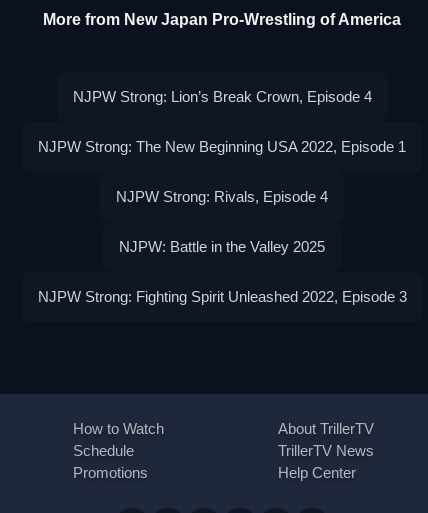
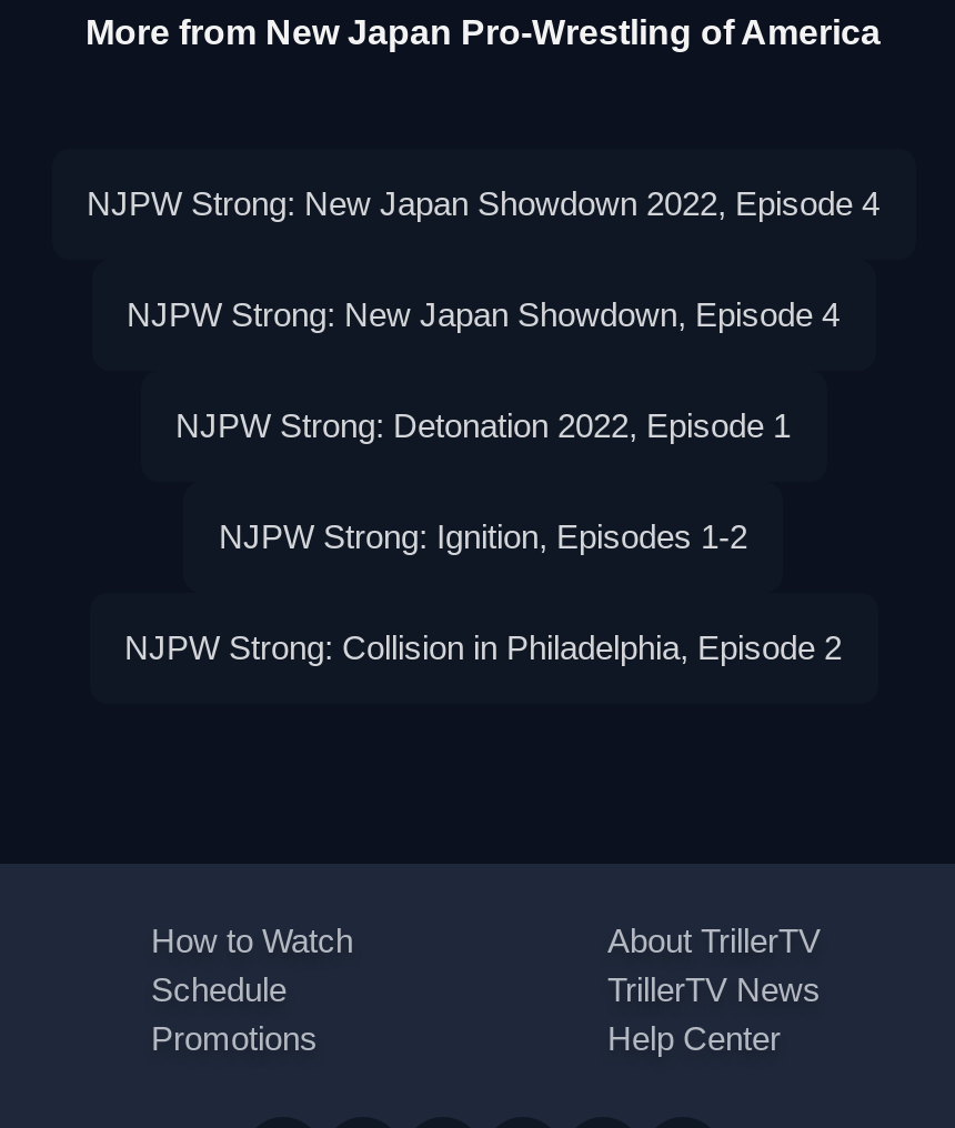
[72,88,371,105] NJPW Strong: Lion’s Break Crown, Episode 4 -> [87,185,879,223] NJPW Strong: New Japan Showdown 2022, Episode 4
[38,138,406,155] NJPW Strong: The New Beginning USA 2022, Episode 1 -> [127,296,840,334] NJPW Strong: New Japan Showdown, Episode 4
[116,188,328,205] NJPW Strong: Rivals, Episode 4 -> [175,407,791,445] NJPW Strong: Detonation 2022, Episode 1
[119,238,325,255] NJPW: Battle in the Valley 2025 -> [219,518,747,556] NJPW Strong: Ignition, Episodes 1-2
[37,288,406,305] NJPW Strong: Fighting Spirit Unleashed 2022, Episode 3 -> [124,630,842,667] NJPW Strong: Collision in Philadelphia, Episode 2

